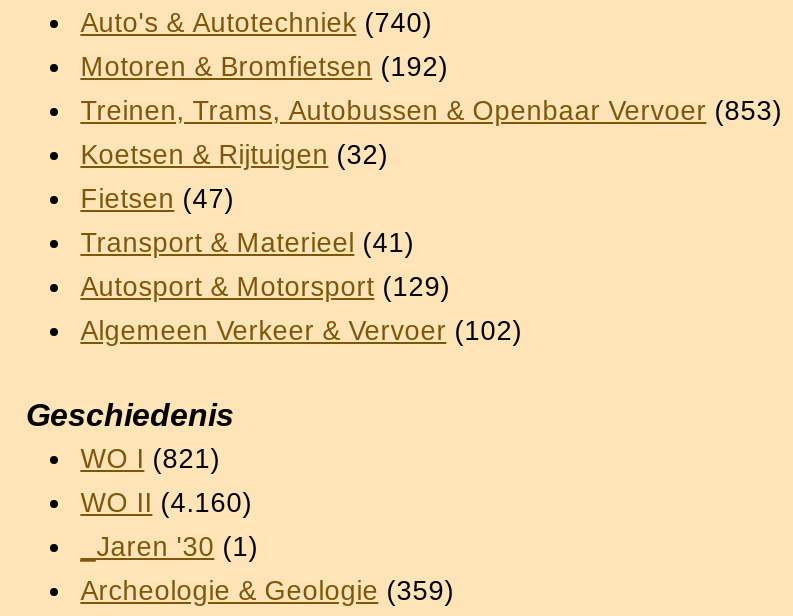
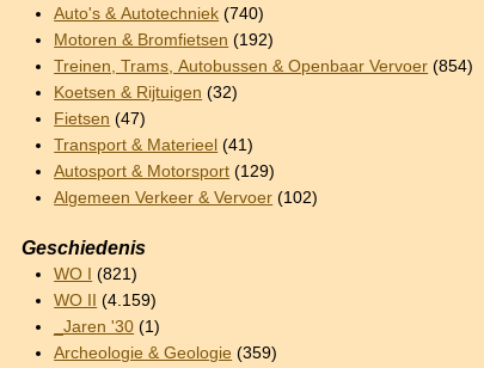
[80,95,782,125] Treinen, Trams, Autobussen & Openbaar Vervoer (853) -> [54,57,473,75] Treinen, Trams, Autobussen & Openbaar Vervoer (854)
[80,487,252,517] WO II (4.160) -> [54,291,157,309] WO II (4.159)

